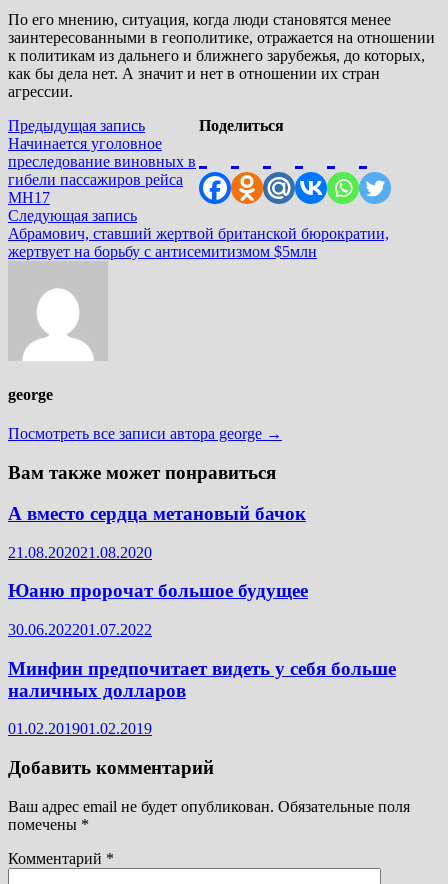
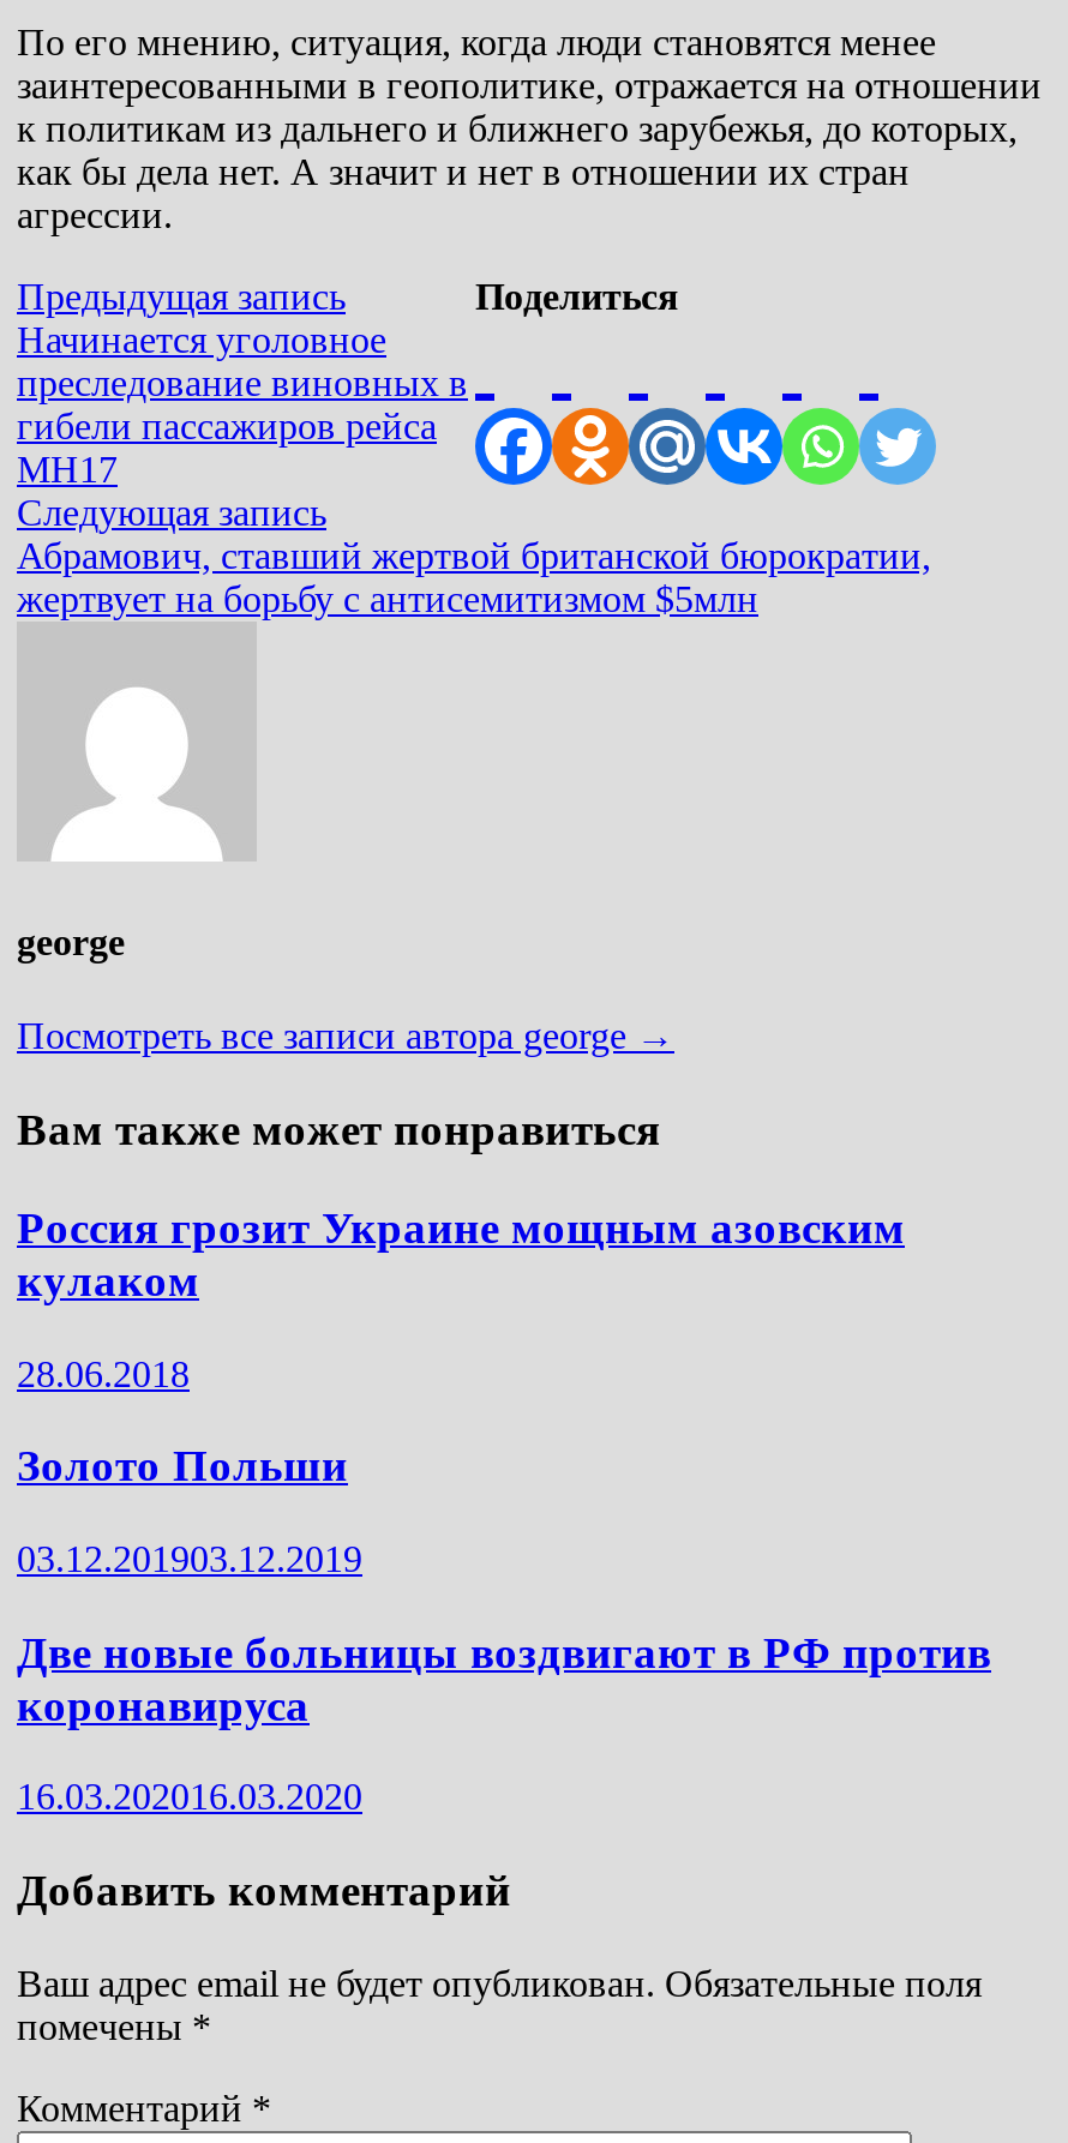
[8,503,306,524] А вместо сердца метановый бачок -> [17,1202,905,1305] Россия грозит Украине мощным азовским | кулаком
[8,543,152,560] 21.08.202021.08.2020 -> [17,1352,190,1393] 28.06.2018
[8,580,308,601] Юаню пророчат большое будущее -> [17,1440,348,1491] Золото Польши
[8,621,152,638] 30.06.202201.07.2022 -> [17,1538,362,1579] 03.12.201903.12.2019
[8,658,396,701] Минфин предпочитает видеть у себя больше | наличных долларов -> [17,1626,991,1730] Две новые больницы воздвигают в РФ против | коронавируса
[8,720,152,737] 01.02.201901.02.2019 -> [17,1777,362,1818] 16.03.202016.03.2020

